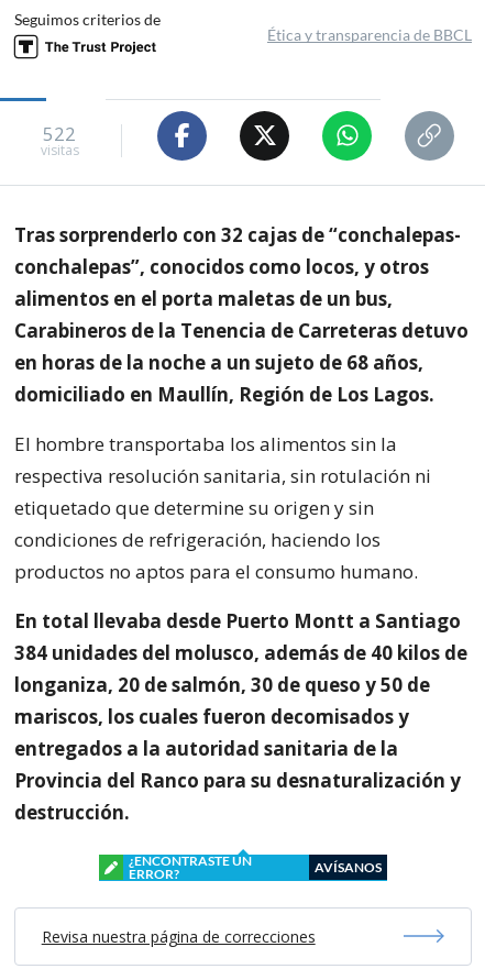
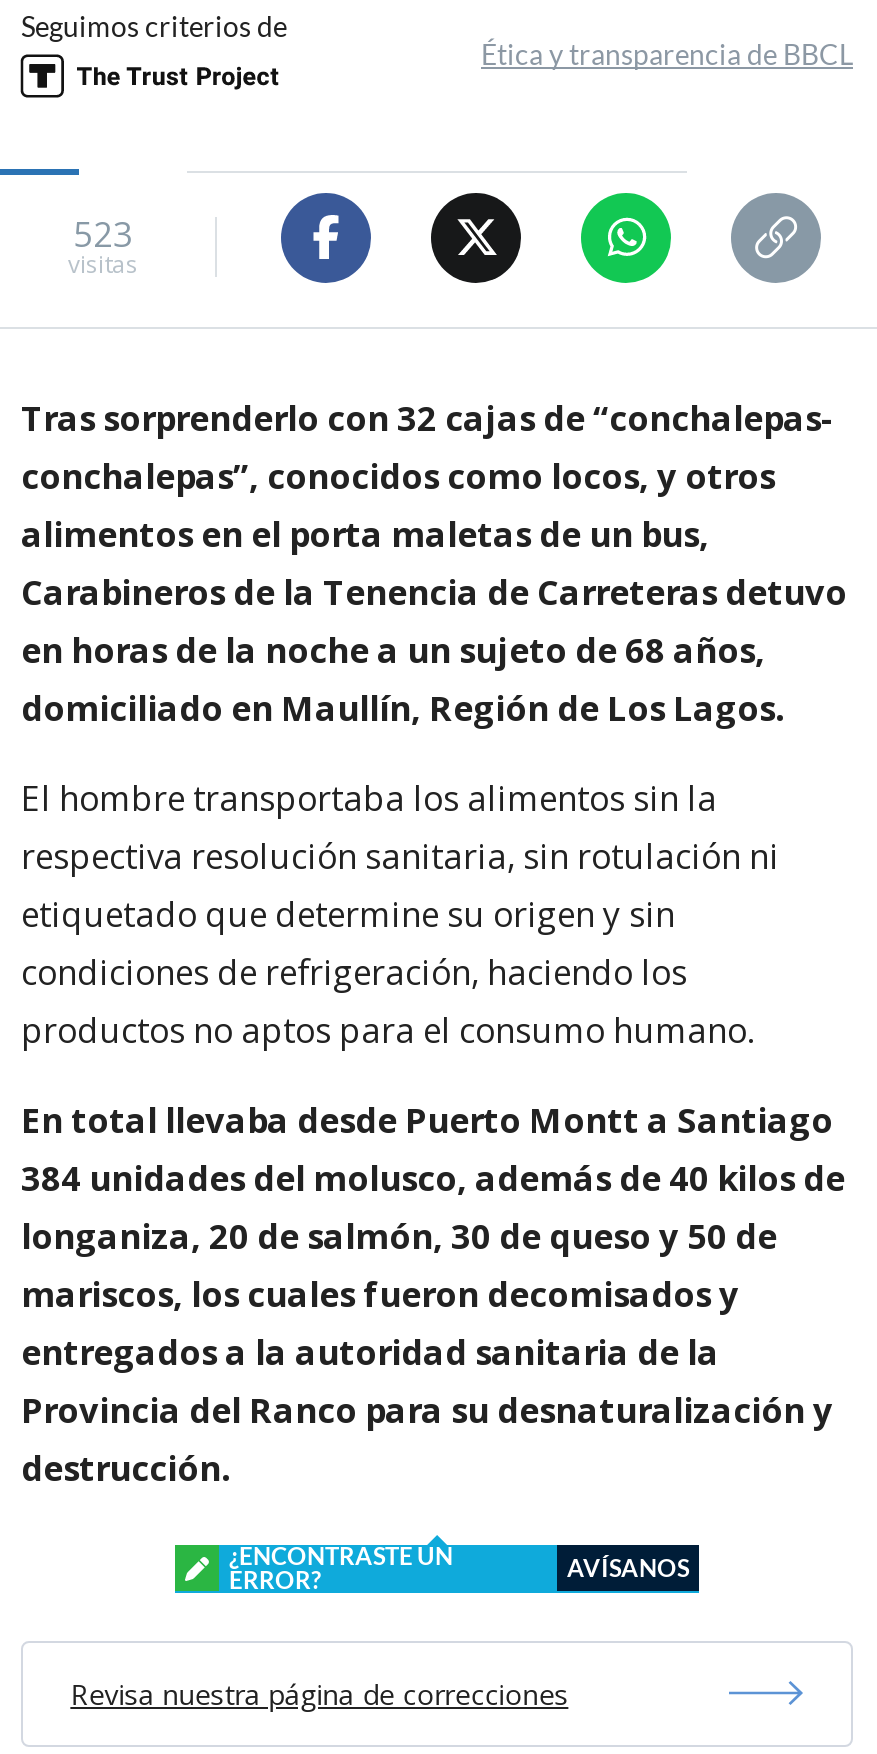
[43,121,76,147] 522 -> [73,212,133,258] 523

